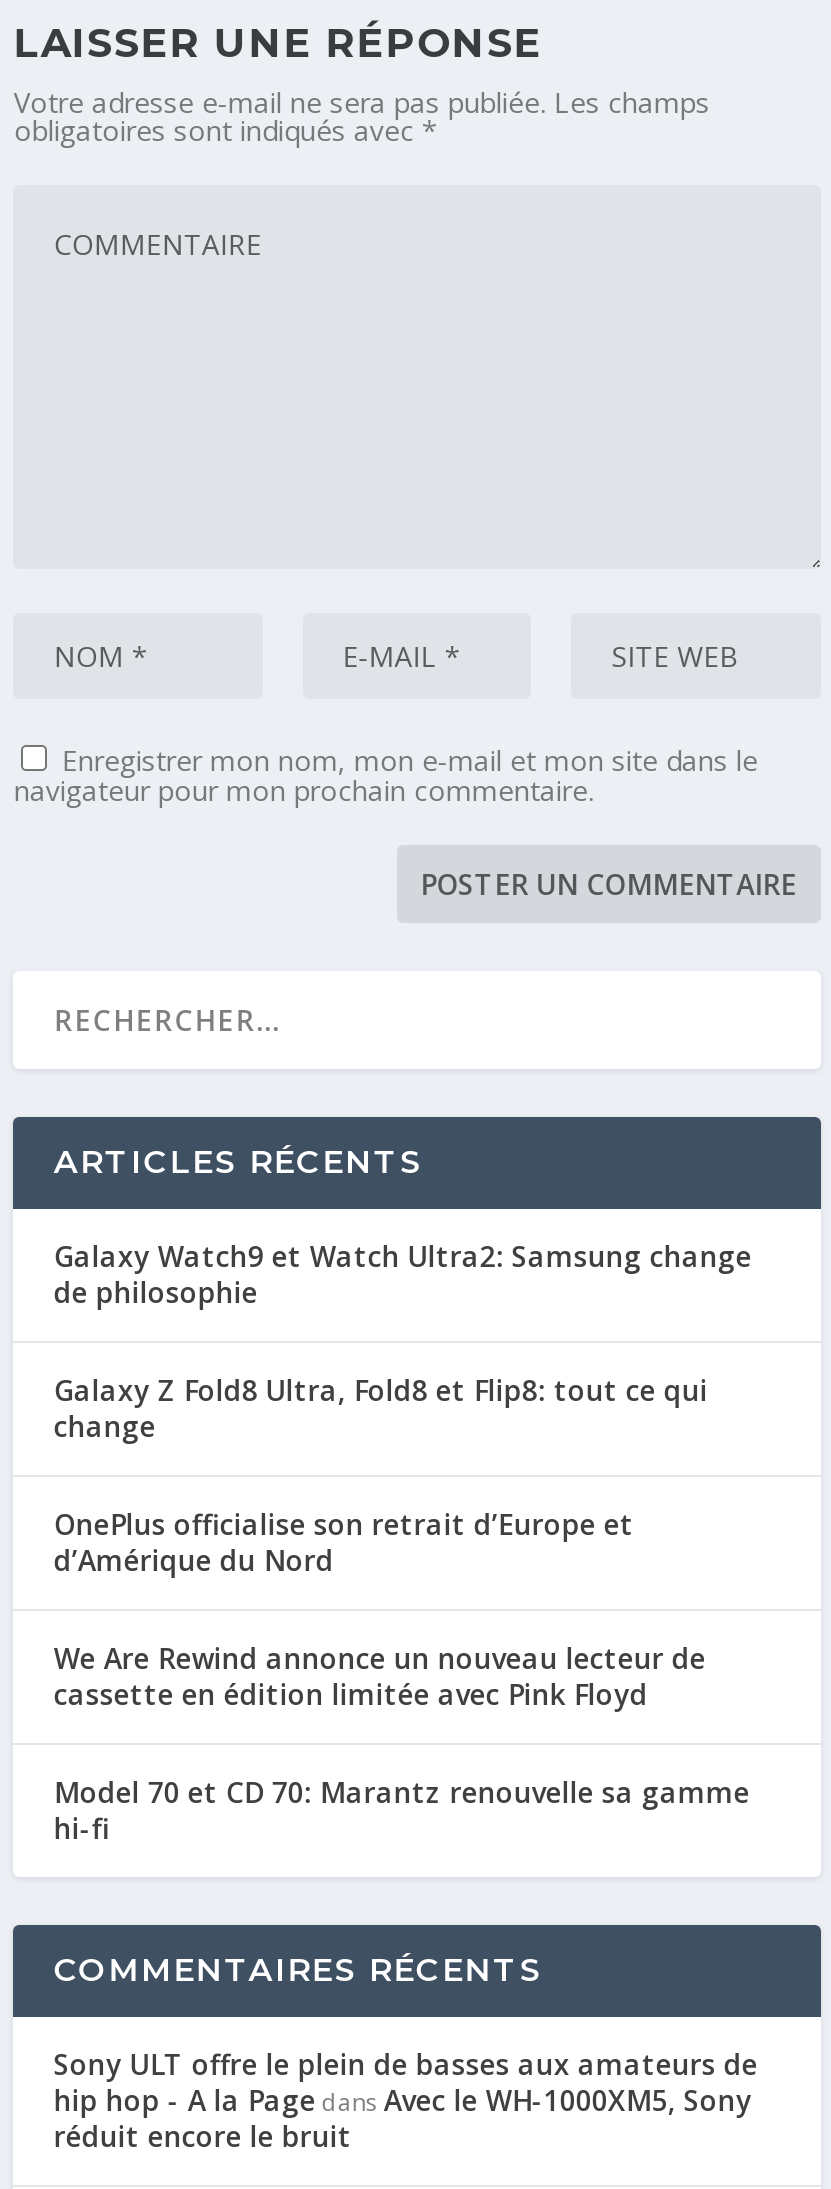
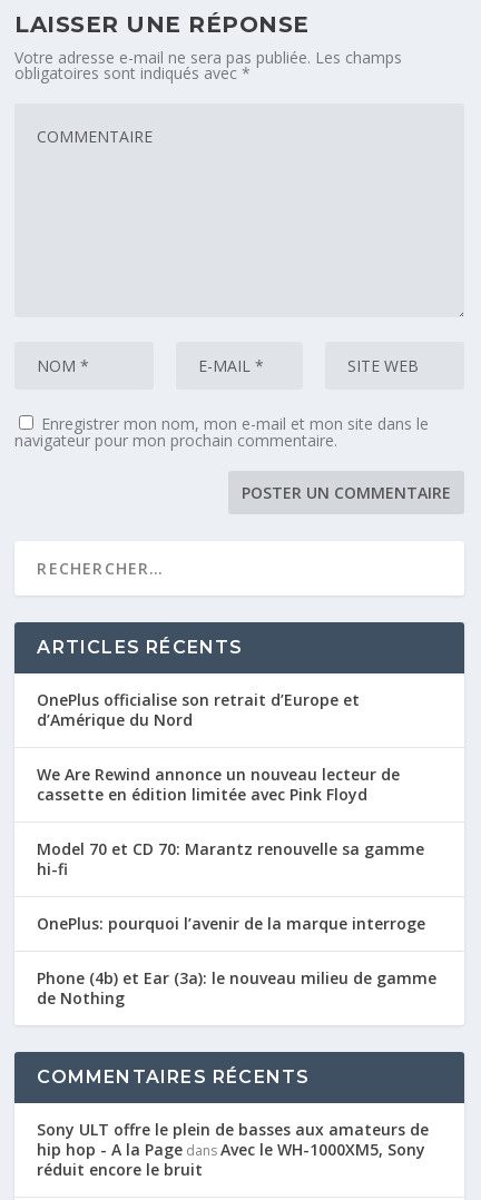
[54,1236,752,1444] Galaxy Watch9 et Watch Ultra2: Samsung change | de philosophie | Galaxy Z Fold8 Ultra, Fold8 et Flip8: tout ce qui | change -> none
moved [54,1504,750,1846] -> [37,689,425,879]: OnePlus officialise son retrait d’Europe et | d’Amérique du Nord | We Are Rewind annonce un nouveau lecteur de | cassette en édition limitée avec Pink Floyd | Model 70 et CD 70: Marantz renouvelle sa gamme | hi-fi
none -> [37,912,437,1008] OnePlus: pourquoi l’avenir de la marque interroge | Phone (4b) et Ear (3a): le nouveau milieu de gamme | de Nothing

